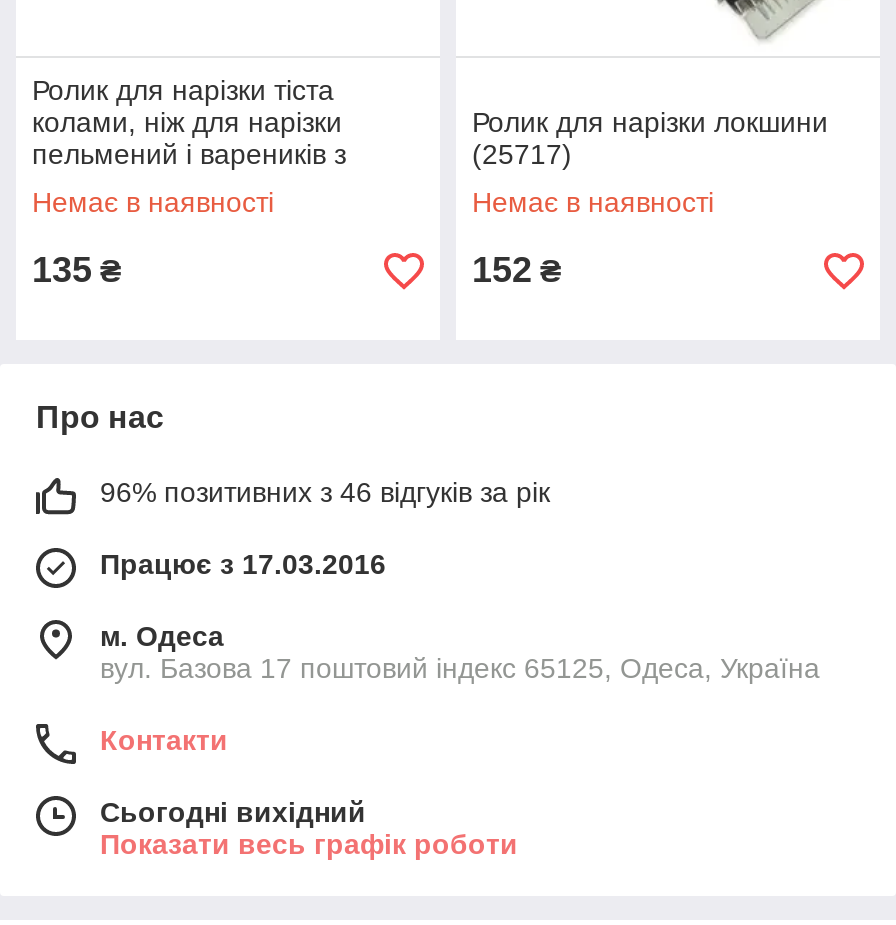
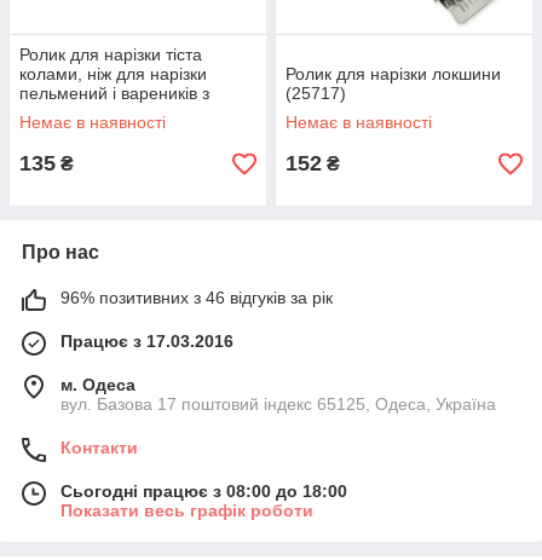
[100,796,366,828] Сьогодні вихідний -> [60,481,347,501] Сьогодні працює з 08:00 до 18:00

